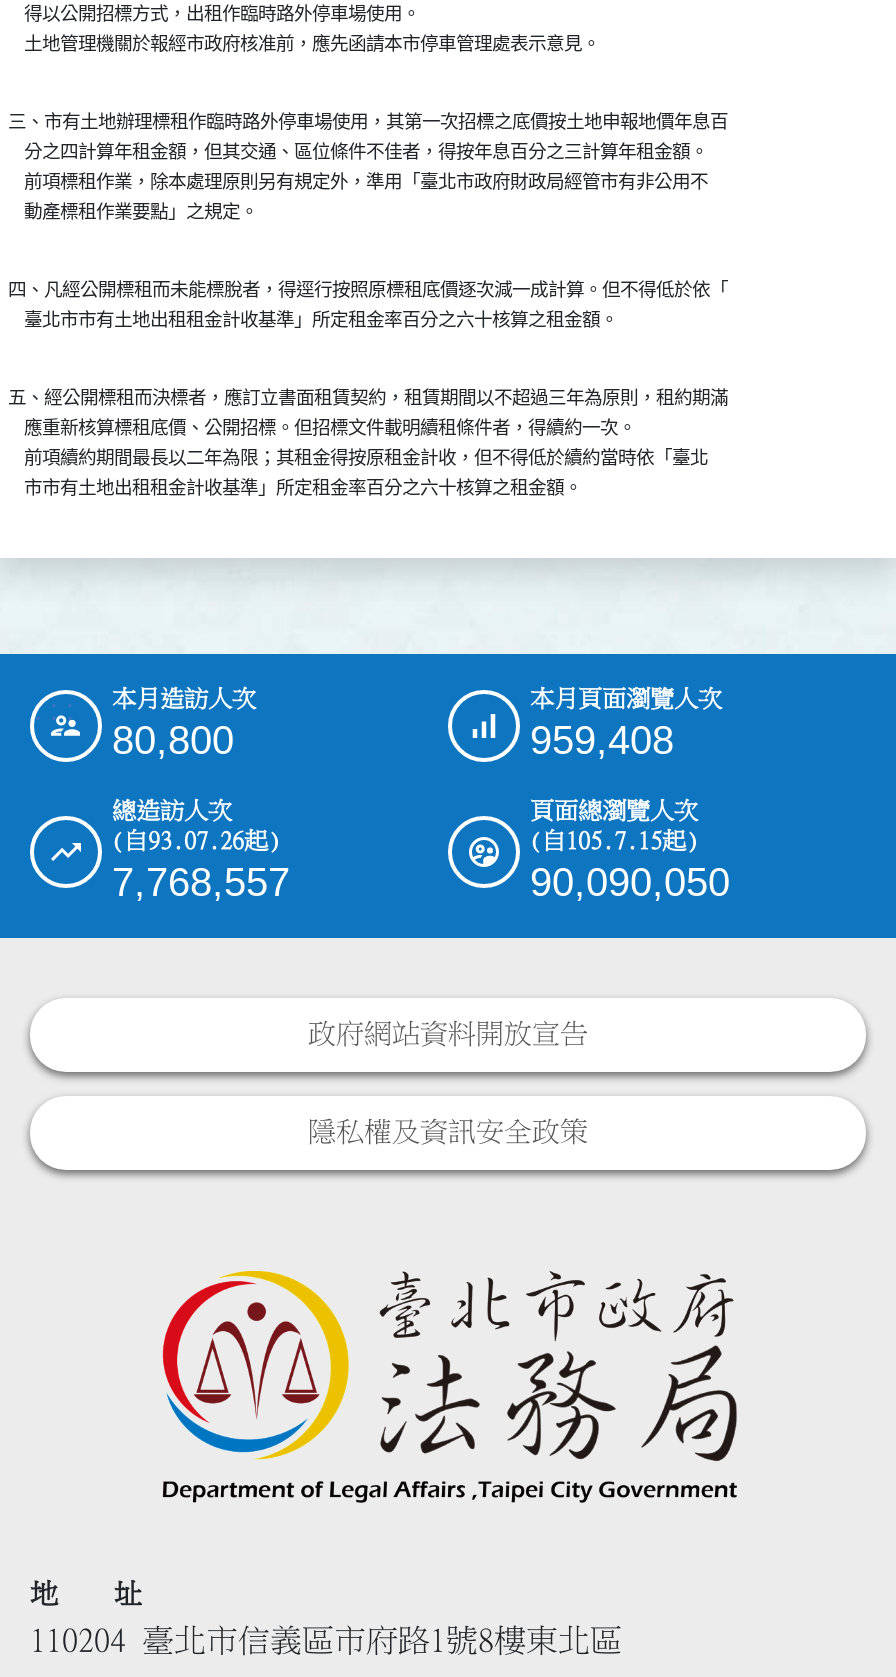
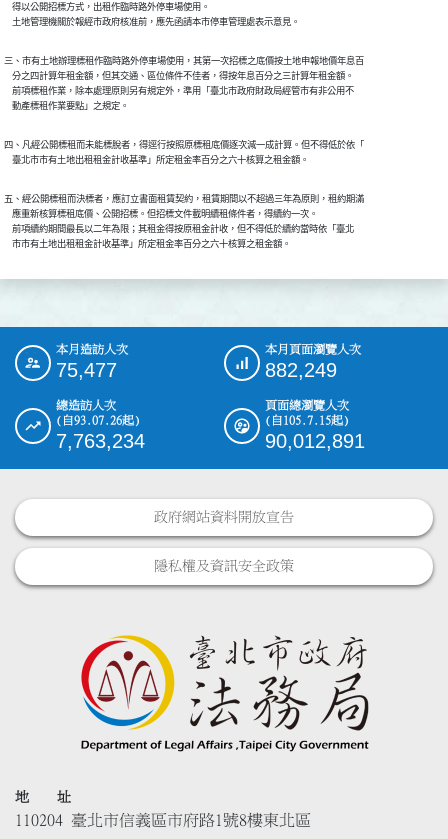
[112,719,234,763] 80,800 -> [56,359,117,381] 75,477
[530,719,674,763] 959,408 -> [265,359,337,381] 882,249
[112,861,290,905] 7,768,557 -> [56,430,145,452] 7,763,234
[530,861,730,905] 90,090,050 -> [265,430,365,452] 90,012,891

